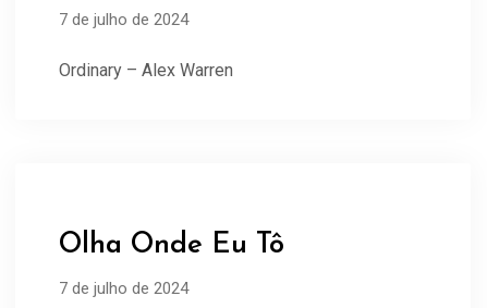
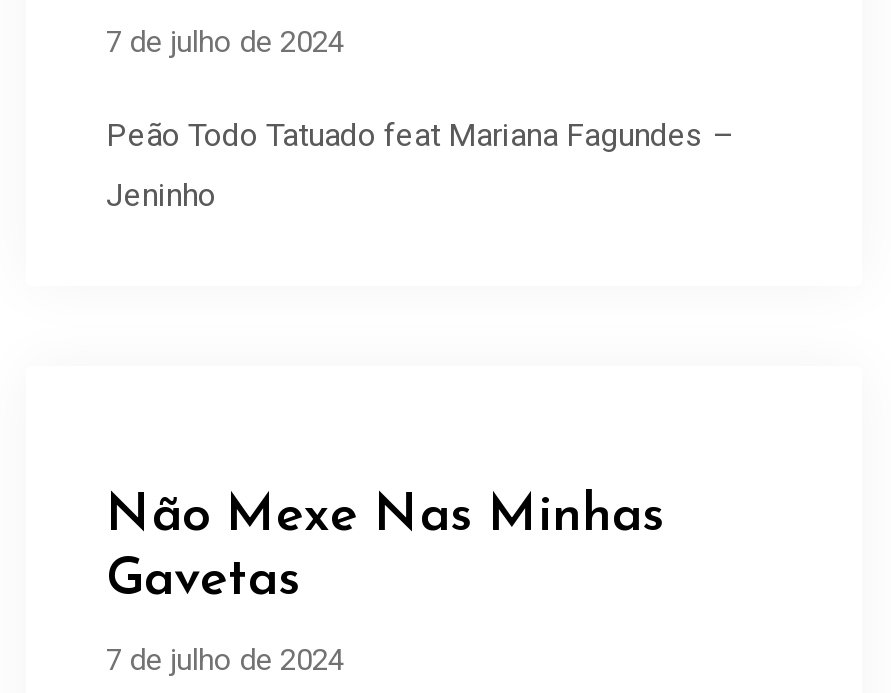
[59,60,233,81] Ordinary – Alex Warren -> [106,116,732,214] Peão Todo Tatuado feat Mariana Fagundes – | Jeninho
[59,231,284,260] Olha Onde Eu Tô -> [106,490,664,608] Não Mexe Nas Minhas | Gavetas

